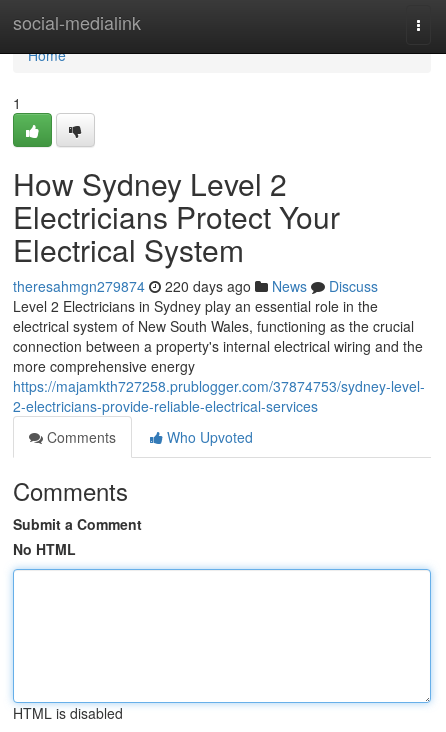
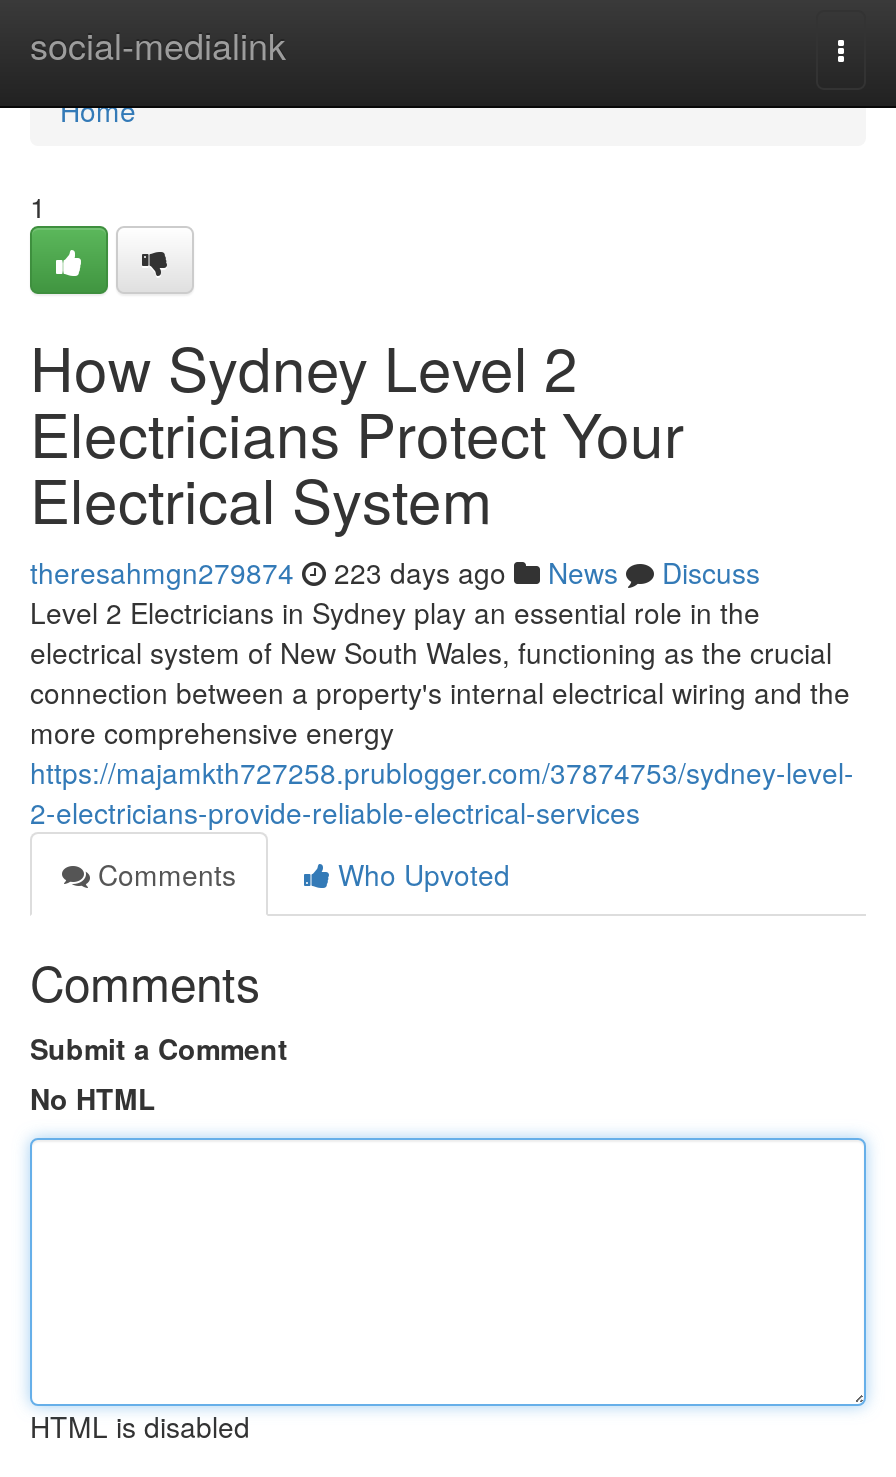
[13,276,378,296] theresahmgn279874 220 days ago News Discuss -> [30,552,760,592] theresahmgn279874 223 days ago News Discuss

